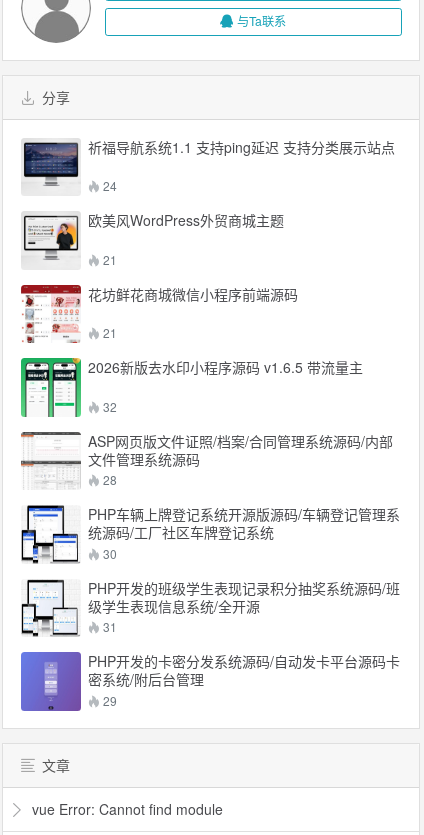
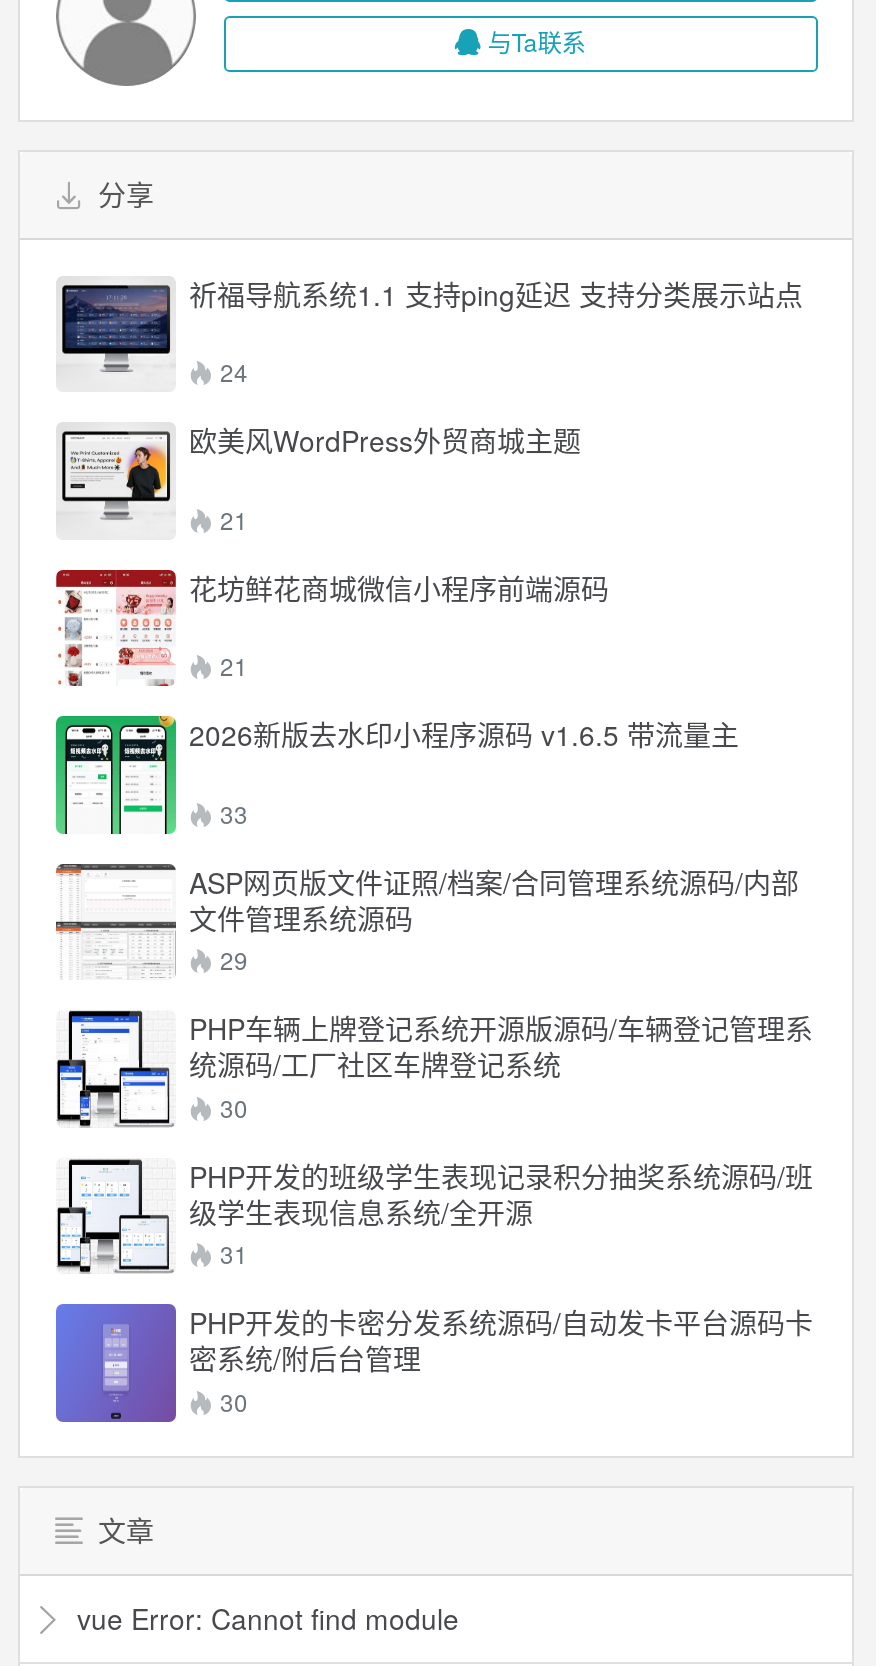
[103,398,117,415] 32 -> [220,796,248,830] 33
[103,471,117,488] 28 -> [220,943,248,977] 29
[103,692,117,709] 29 -> [220,1384,248,1418] 30

